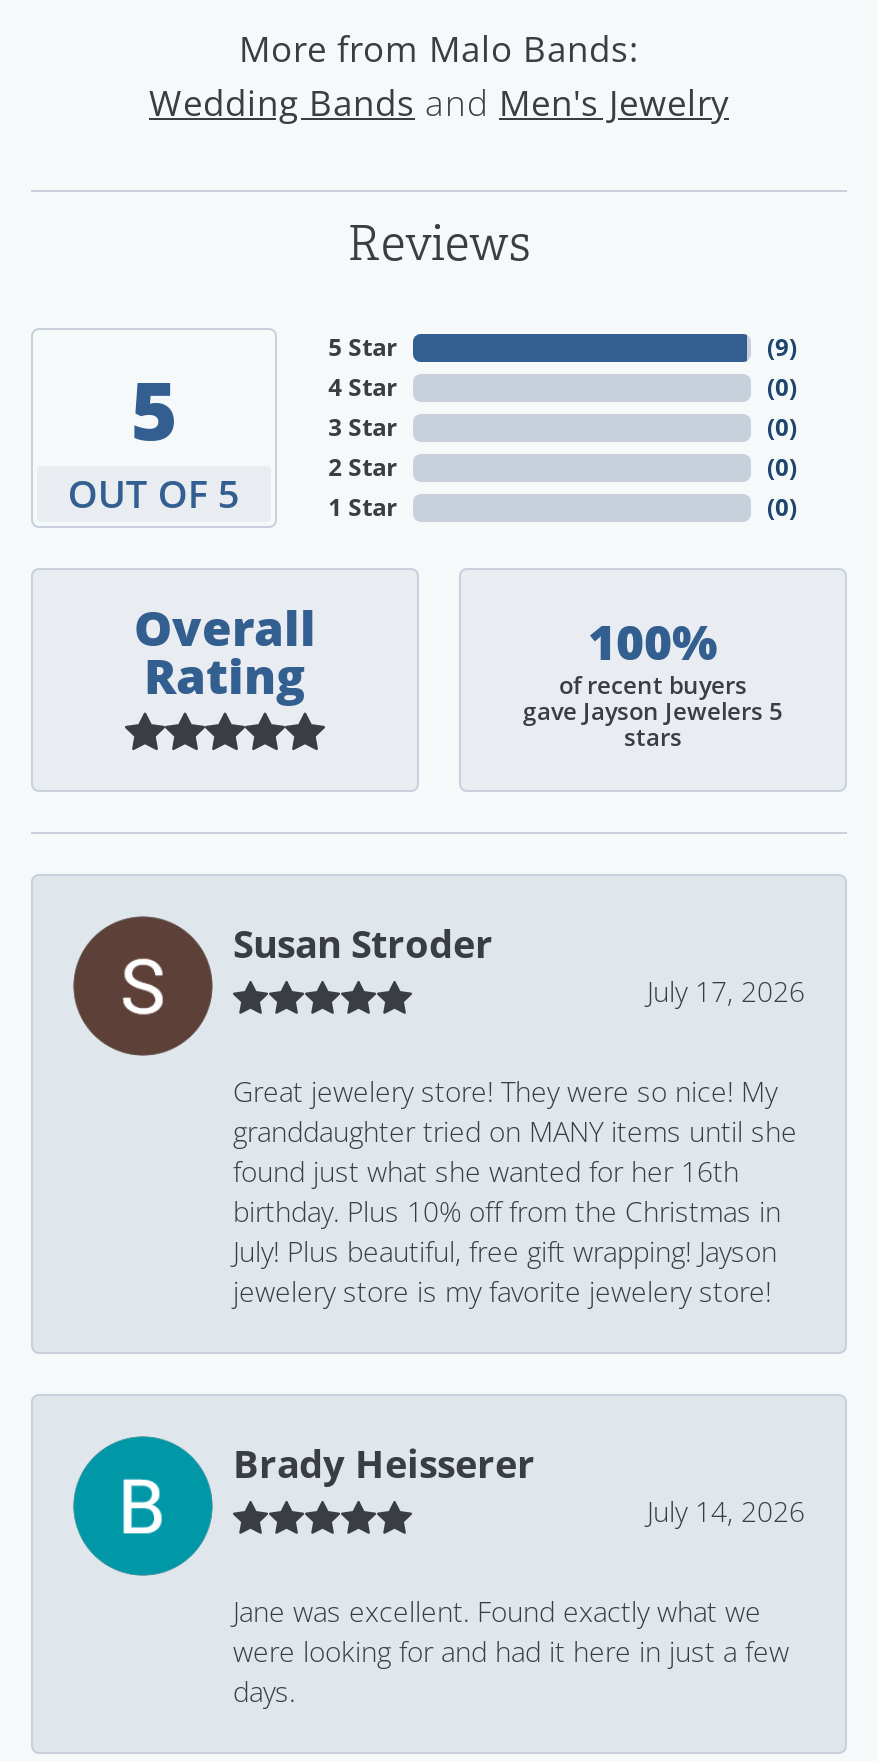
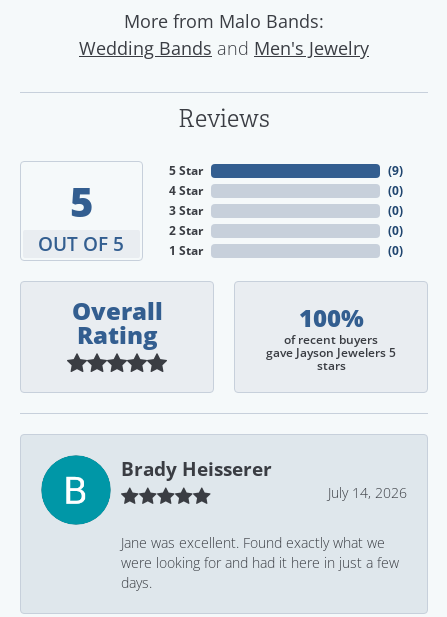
[73,916,805,1312] [image] | Susan Stroder | July 17, 2026 | Great jewelery store! They were so nice! My | granddaughter tried on MANY items until she | found just what she wanted for her 16th | birthday. Plus 10% off from the Christmas in | July! Plus beautiful, free gift wrapping! Jayson | jewelery store is my favorite jewelery store! -> none

